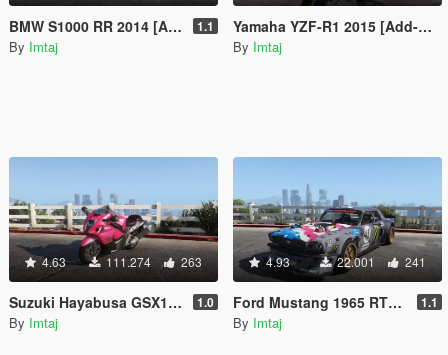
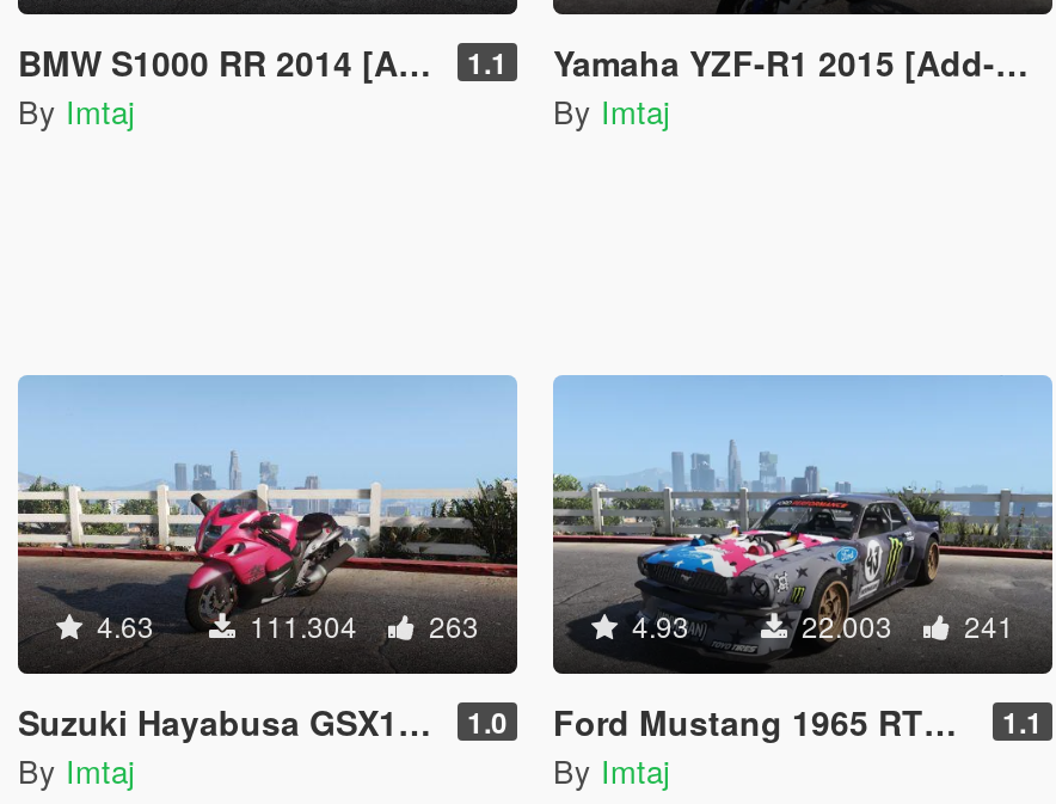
[103,253,202,270] 111.274 263 -> [242,605,479,646] 111.304 263
[334,253,426,270] 22.001 241 -> [794,605,1014,646] 22.003 241

